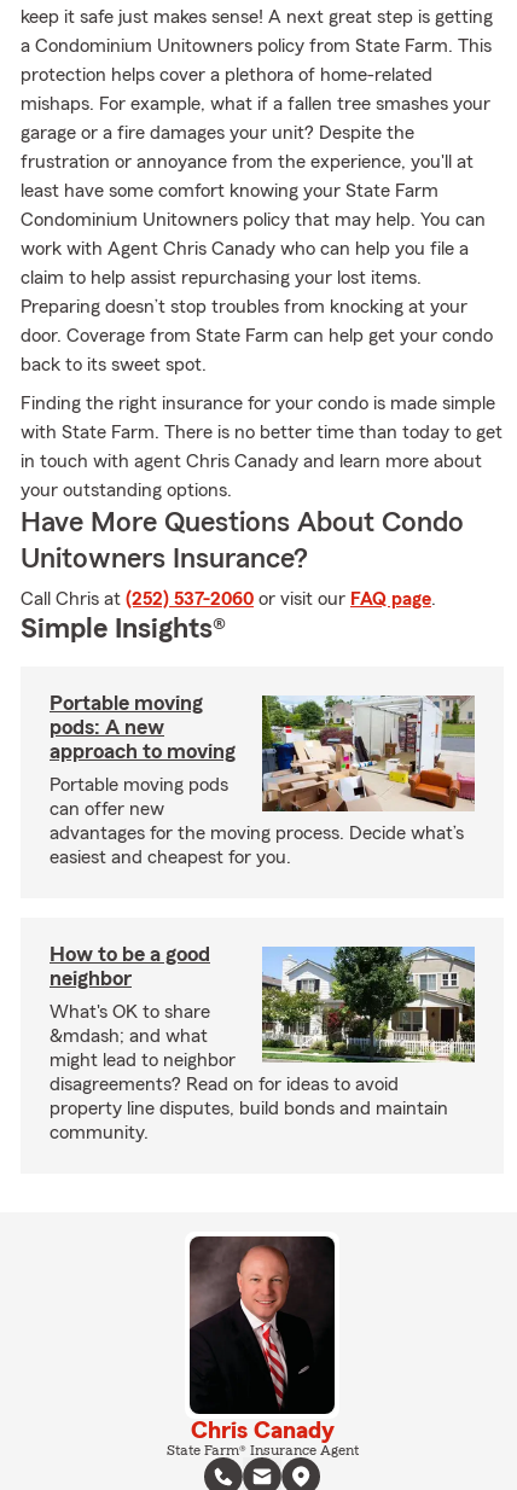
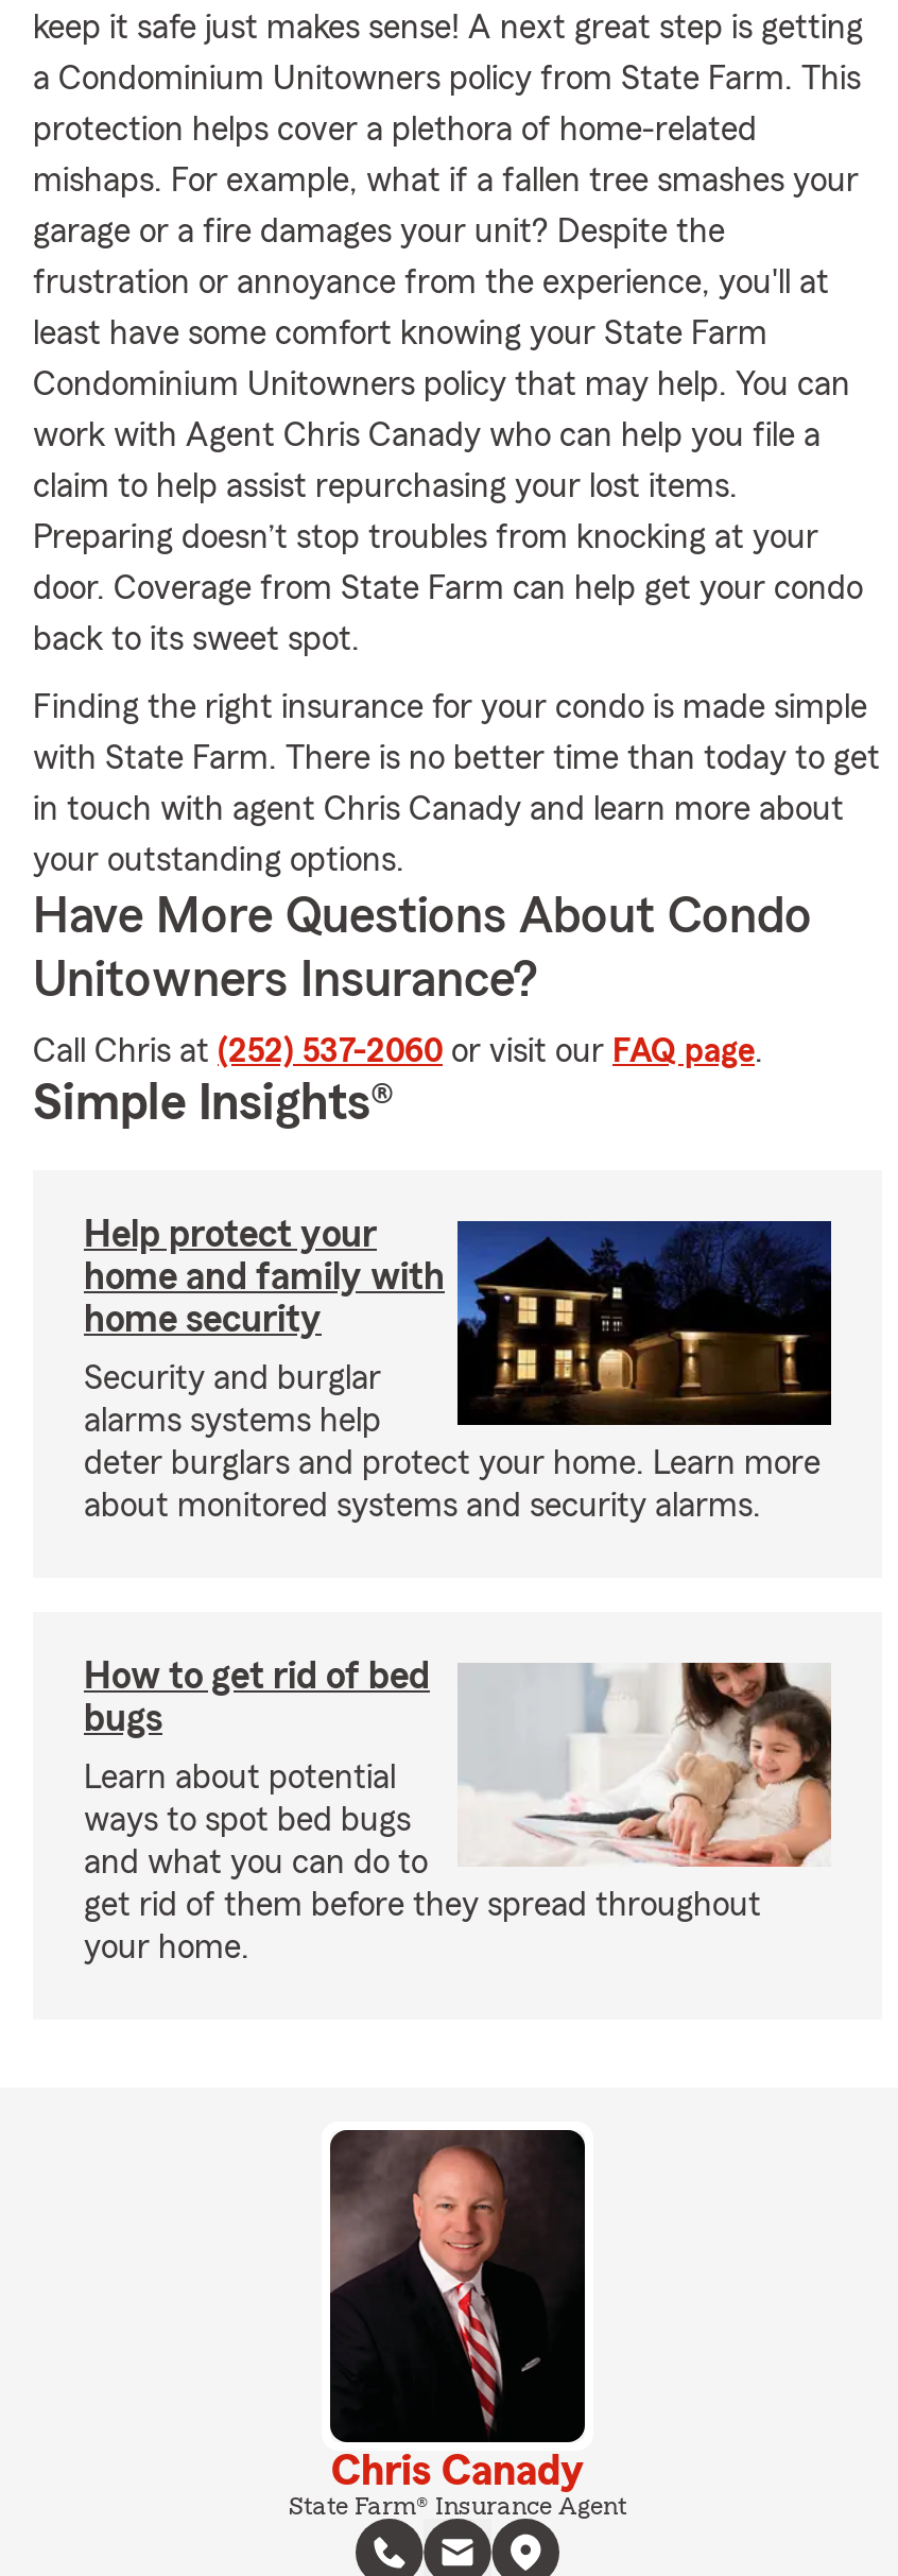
[50,692,236,762] Portable moving | pods: A new | approach to moving -> [84,1215,445,1338] Help protect your | home and family with | home security
[50,694,476,867] [image] | Portable moving pods | can offer new | advantages for the moving process. Decide what’s | easiest and cheapest for you. -> [84,1219,833,1523] [image] | Security and burglar | alarms systems help | deter burglars and protect your home. Learn more | about monitored systems and security alarms.
[50,943,210,989] How to be a good | neighbor -> [84,1656,430,1737] How to get rid of bed | bugs
[50,945,476,1142] [image] | What's OK to share | &mdash; and what | might lead to neighbor | disagreements? Read on for ideas to avoid | property line disputes, build bonds and maintain | community. -> [84,1661,831,1964] [image] | Learn about potential | ways to spot bed bugs | and what you can do to | get rid of them before they spread throughout | your home.

